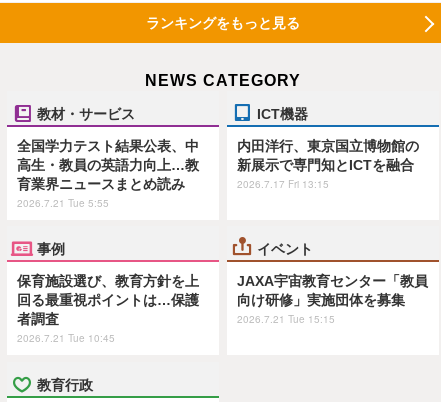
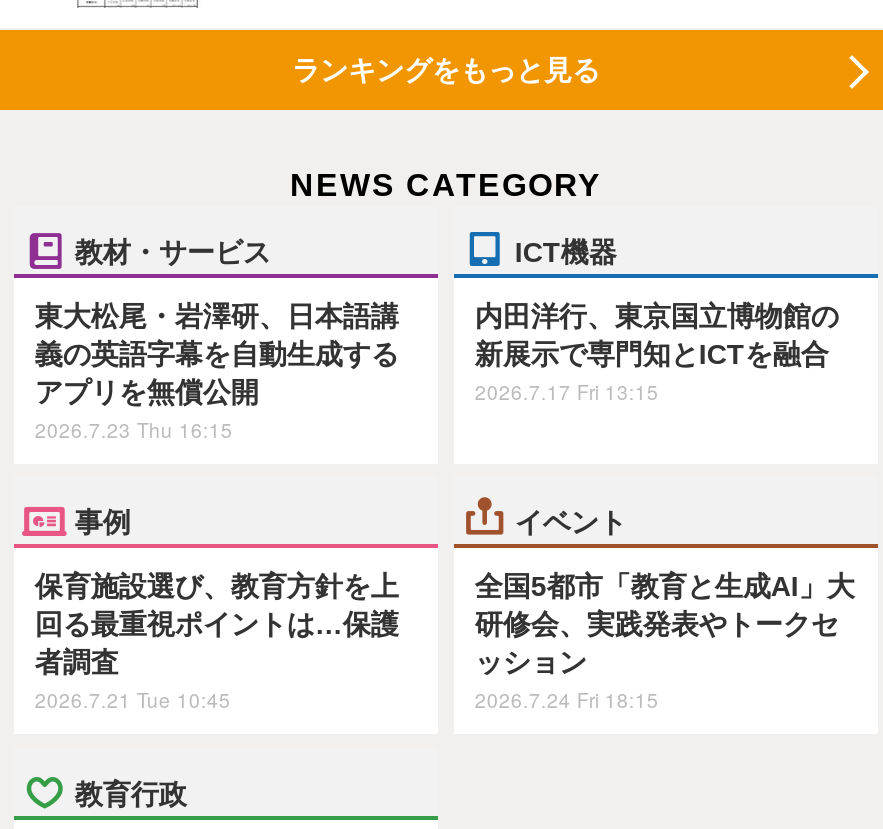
[17,138,199,210] 全国学力テスト結果公表、中 | 高生・教員の英語力向上…教 | 育業界ニュースまとめ読み | 2026.7.21 Tue 5:55 -> [35,300,399,444] 東大松尾・岩澤研、日本語講 | 義の英語字幕を自動生成する | アプリを無償公開 | 2026.7.23 Thu 16:15
[237,273,428,326] JAXA宇宙教育センター「教員 | 向け研修」実施団体を募集 | 2026.7.21 Tue 15:15 -> [475,571,855,715] 全国5都市「教育と生成AI」大 | 研修会、実践発表やトークセ | ッション | 2026.7.24 Fri 18:15

